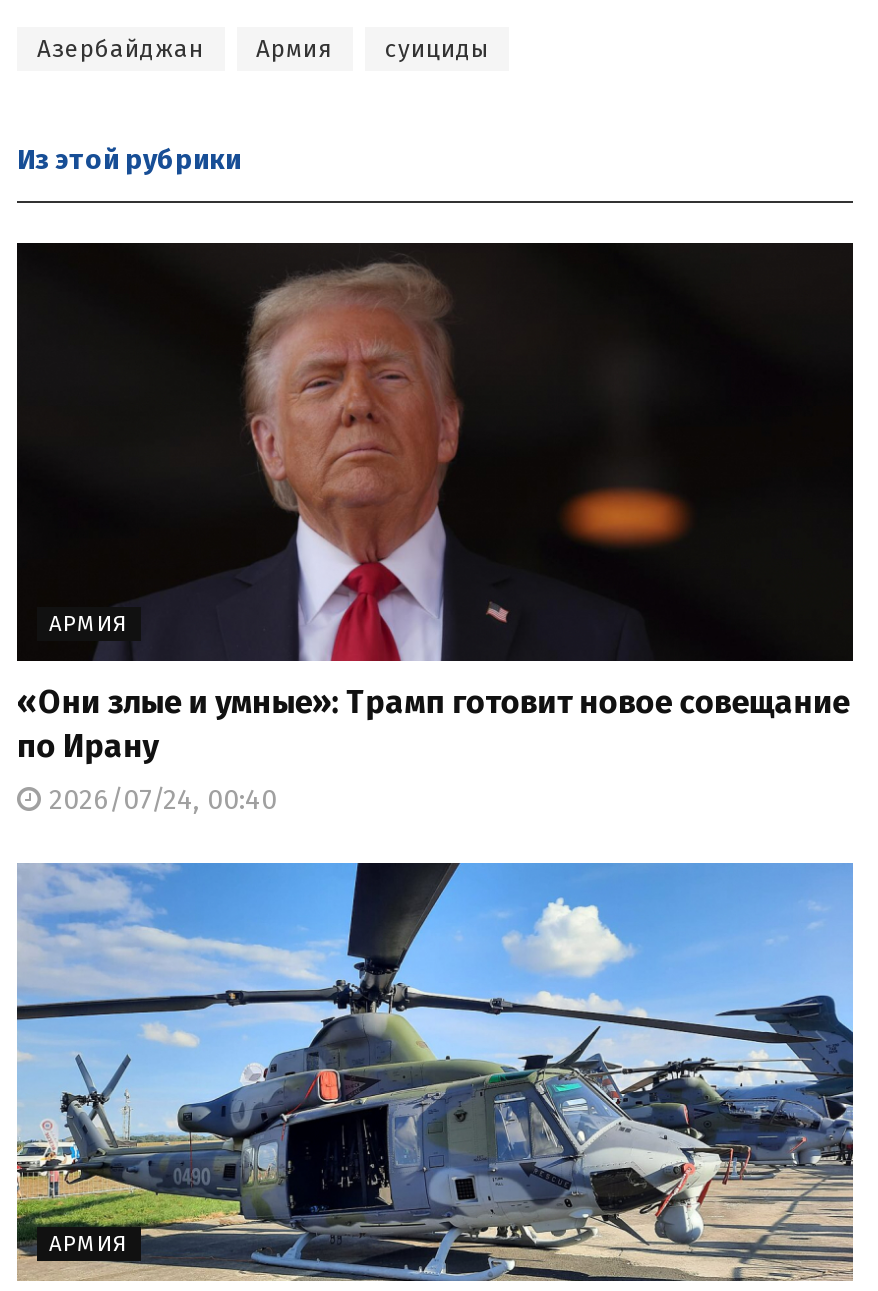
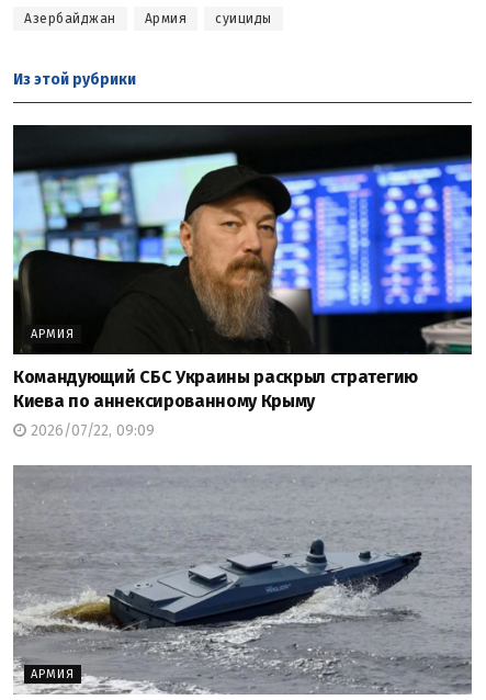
[15,263,855,765] [image] | «Они злые и умные»: Трамп готовит новое совещание | по Ирану -> [12,136,473,411] [image] | Командующий СБС Украины раскрыл стратегию | Киева по аннексированному Крыму
[41,783,277,817] 2026/07/24, 00:40 -> [26,421,155,440] 2026/07/22, 09:09
[15,863,853,1281] [image] -> [13,465,472,695] [image]

